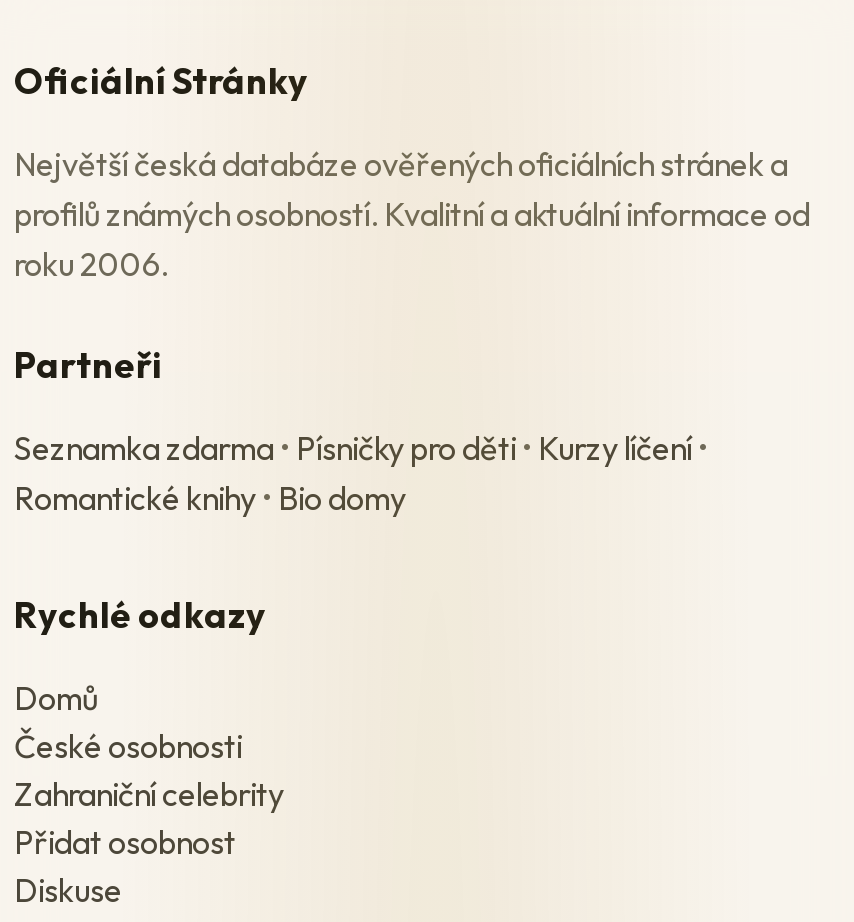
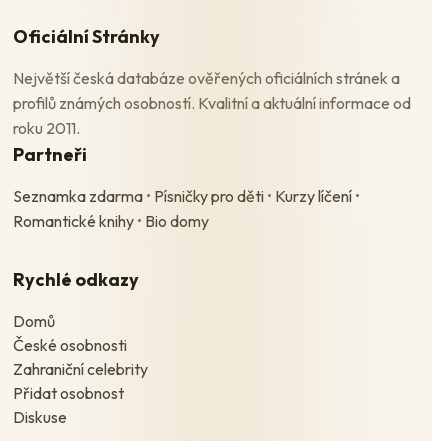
[14,244,168,284] roku 2006. -> [13,118,80,138] roku 2011.

